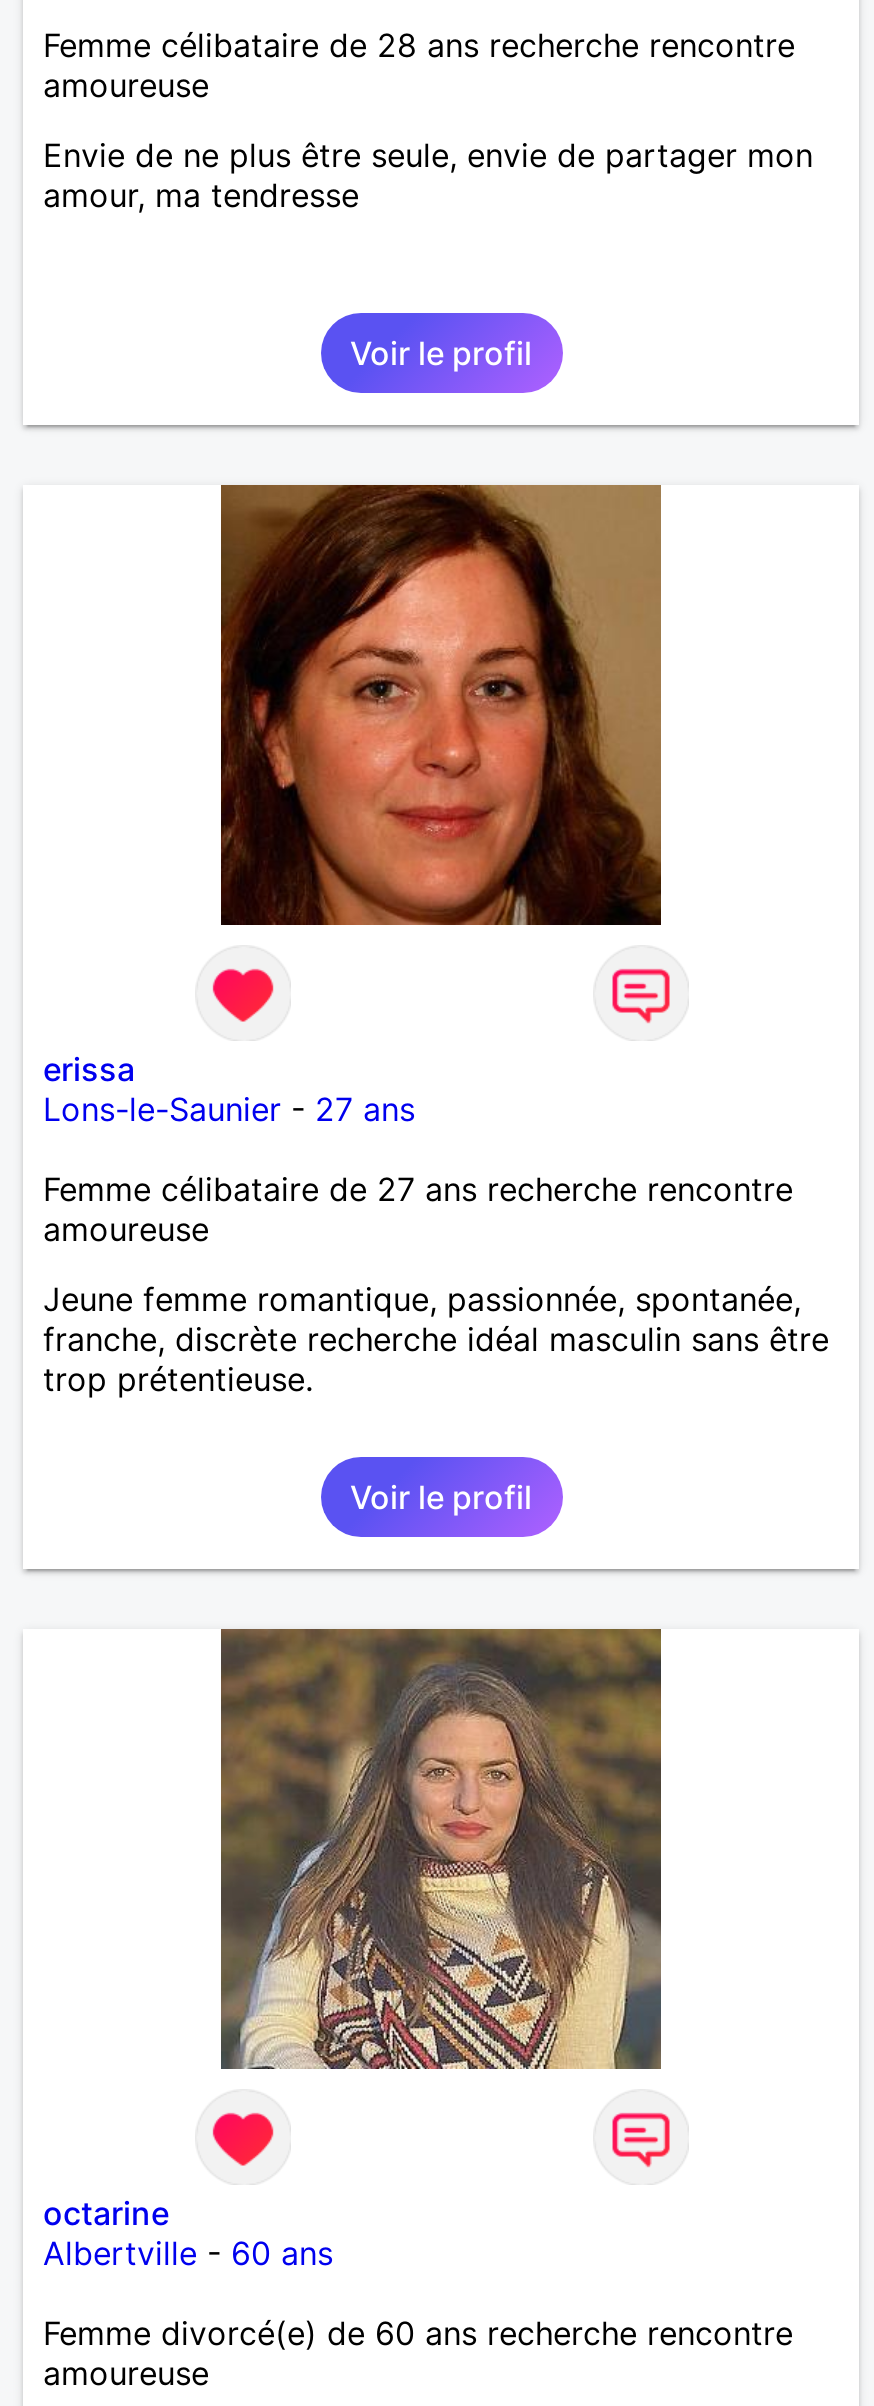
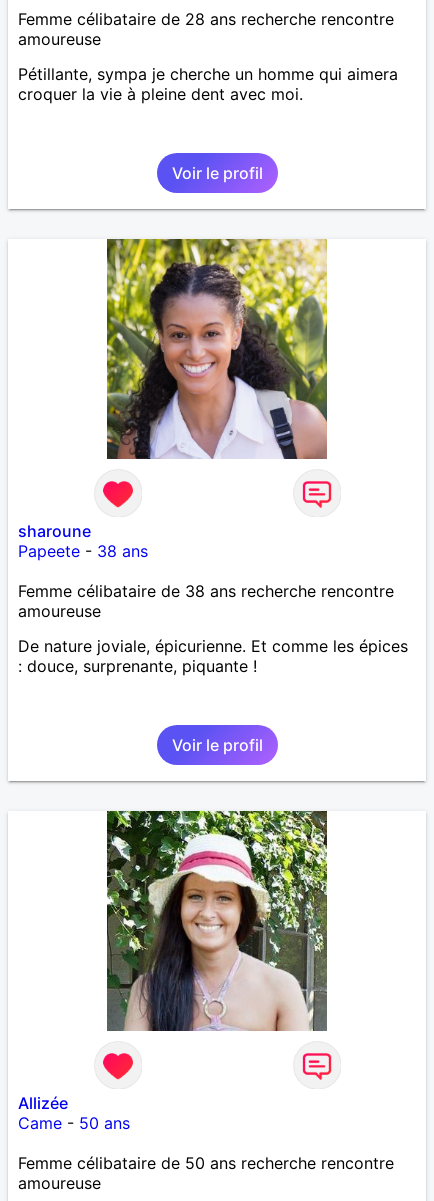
[43,135,813,215] Envie de ne plus être seule, envie de partager mon | amour, ma tendresse -> [18,64,398,104] Pétillante, sympa je cherche un homme qui aimera | croquer la vie à pleine dent avec moi.
[219,483,663,927] [image] -> [106,238,328,460] [image]
[43,1049,415,1129] erissa | Lons-le-Saunier - 27 ans -> [18,521,148,561] sharoune | Papeete - 38 ans
[43,1169,793,1209] Femme célibataire de 27 ans recherche rencontre -> [18,581,394,601] Femme célibataire de 38 ans recherche rencontre
[43,1279,829,1399] Jeune femme romantique, passionnée, spontanée, | franche, discrète recherche idéal masculin sans être | trop prétentieuse. -> [18,636,408,676] De nature joviale, épicurienne. Et comme les épices | : douce, surprenante, piquante !
[219,1627,661,2071] [image] -> [106,810,328,1032] [image]
[43,2193,333,2273] octarine | Albertville - 60 ans -> [18,1093,130,1133] Allizée | Came - 50 ans
[43,2313,793,2353] Femme divorcé(e) de 60 ans recherche rencontre -> [18,1153,394,1173] Femme célibataire de 50 ans recherche rencontre

